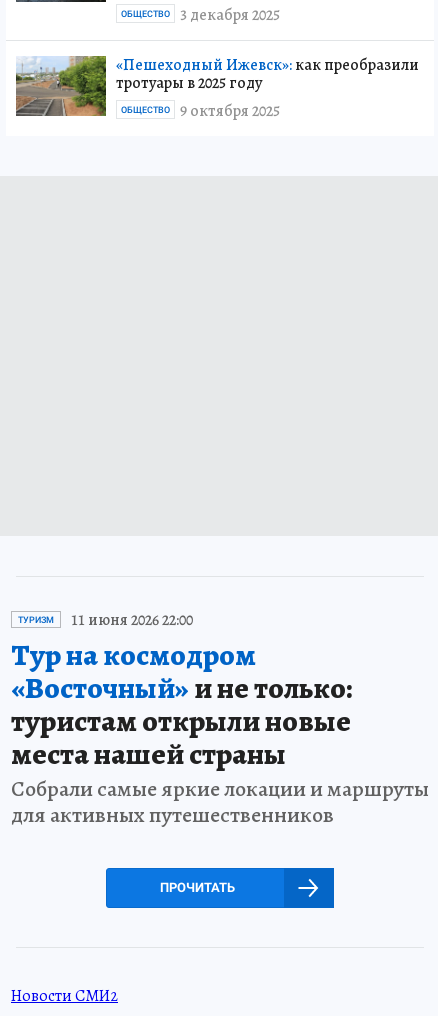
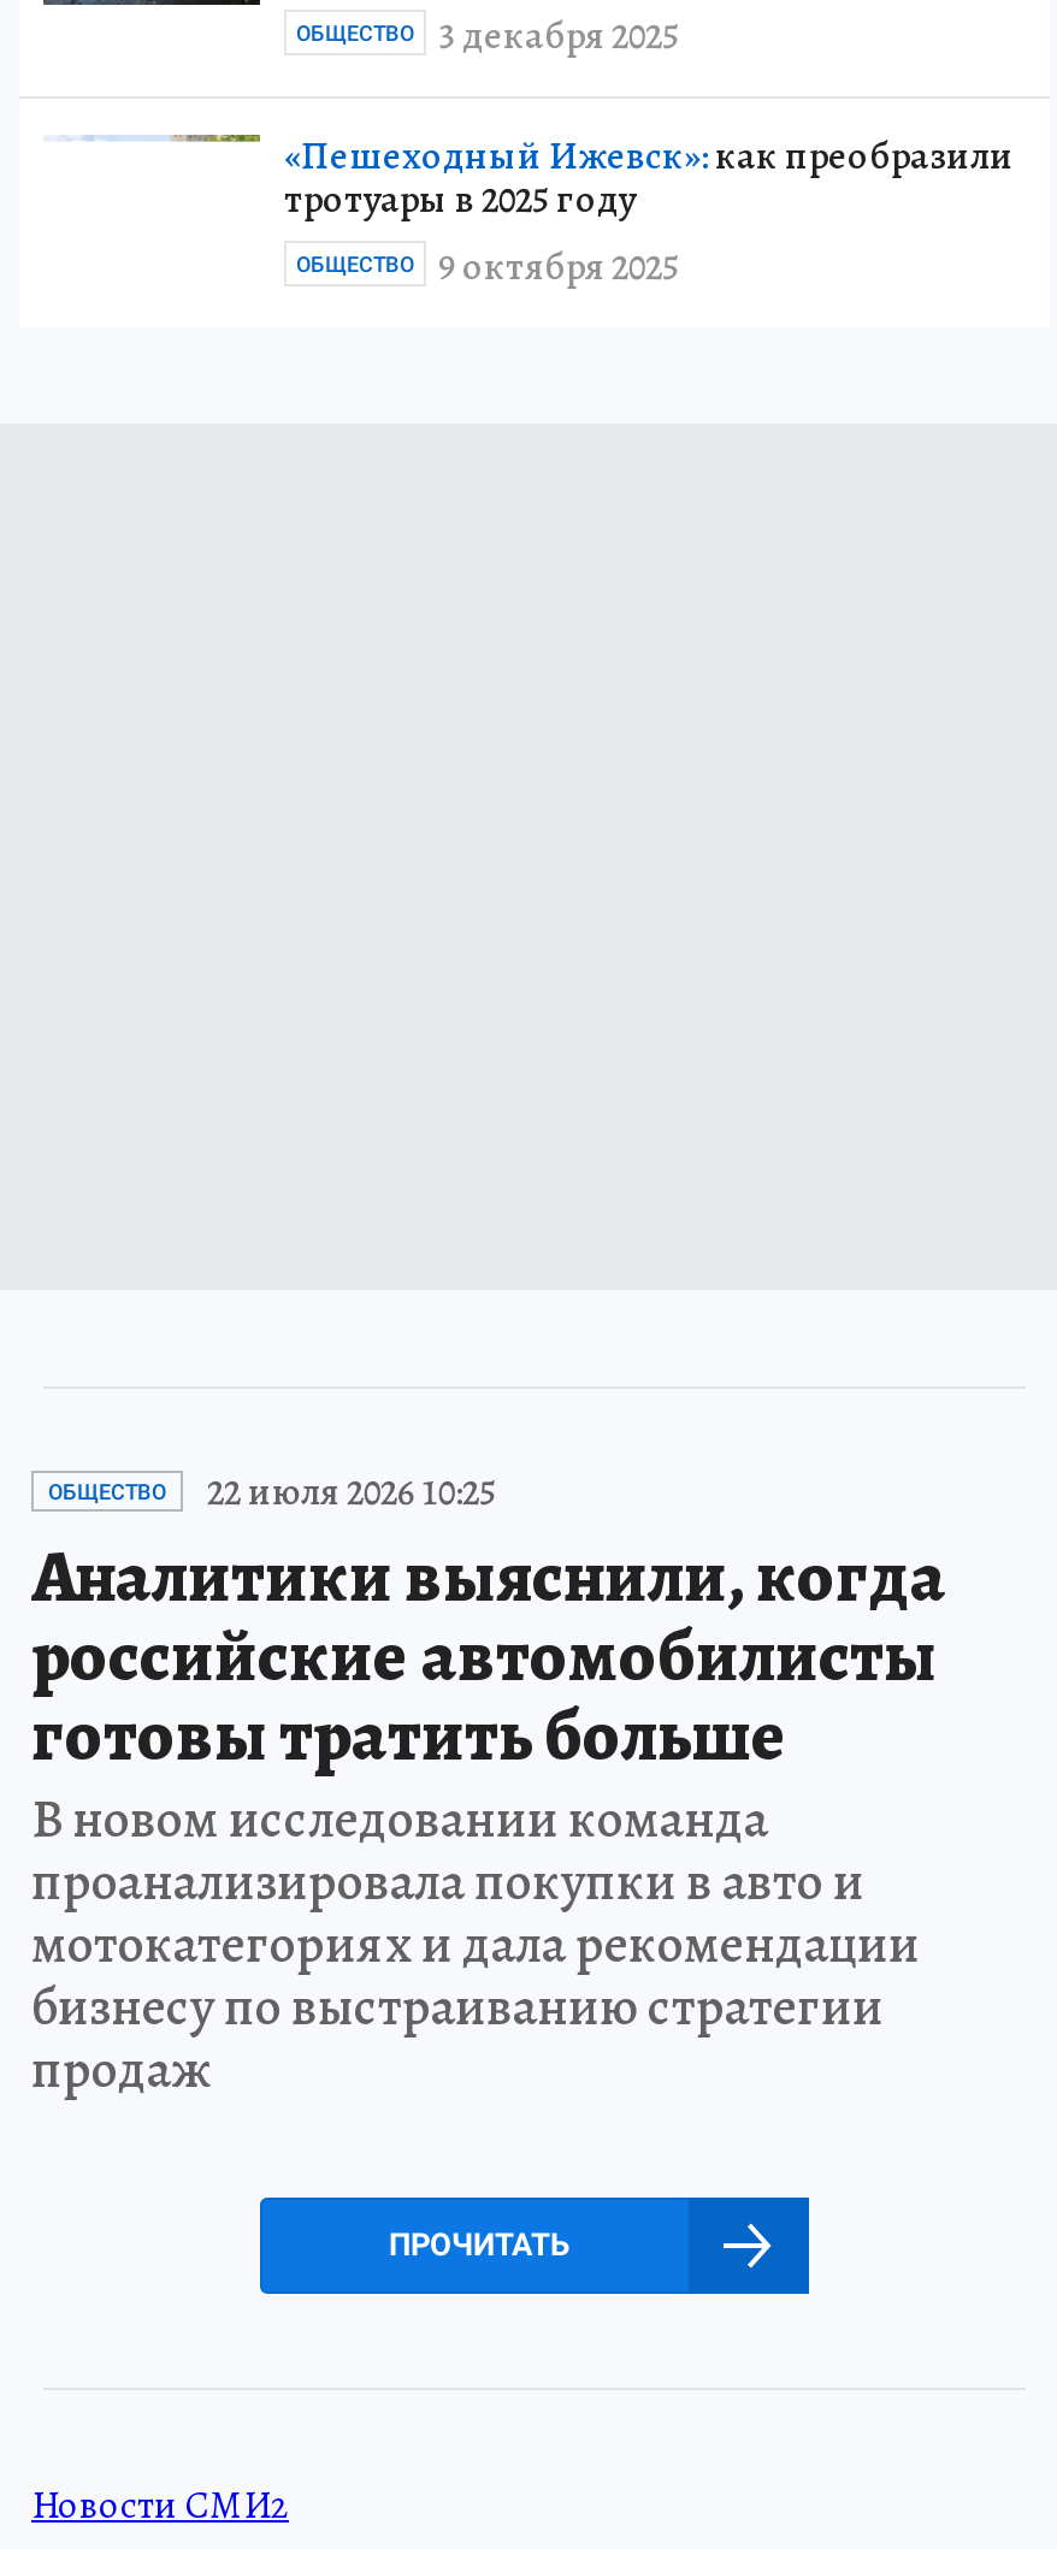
[15,58,107,117] [image] -> none
[11,608,429,829] ТУРИЗМ | 11 июня 2026 22:00 | Тур на космодром | «Восточный»и не только: | туристам открыли новые | места нашей страны | Собрали самые яркие локации и маршруты | для активных путешественников -> [31,1465,946,2105] ОБЩЕСТВО | 22 июля 2026 10:25 | Аналитики выяснили, когда | российские автомобилисты | готовы тратить больше | В новом исследовании команда | проанализировала покупки в авто и | мотокатегориях и дала рекомендации | бизнесу по выстраиванию стратегии | продаж

